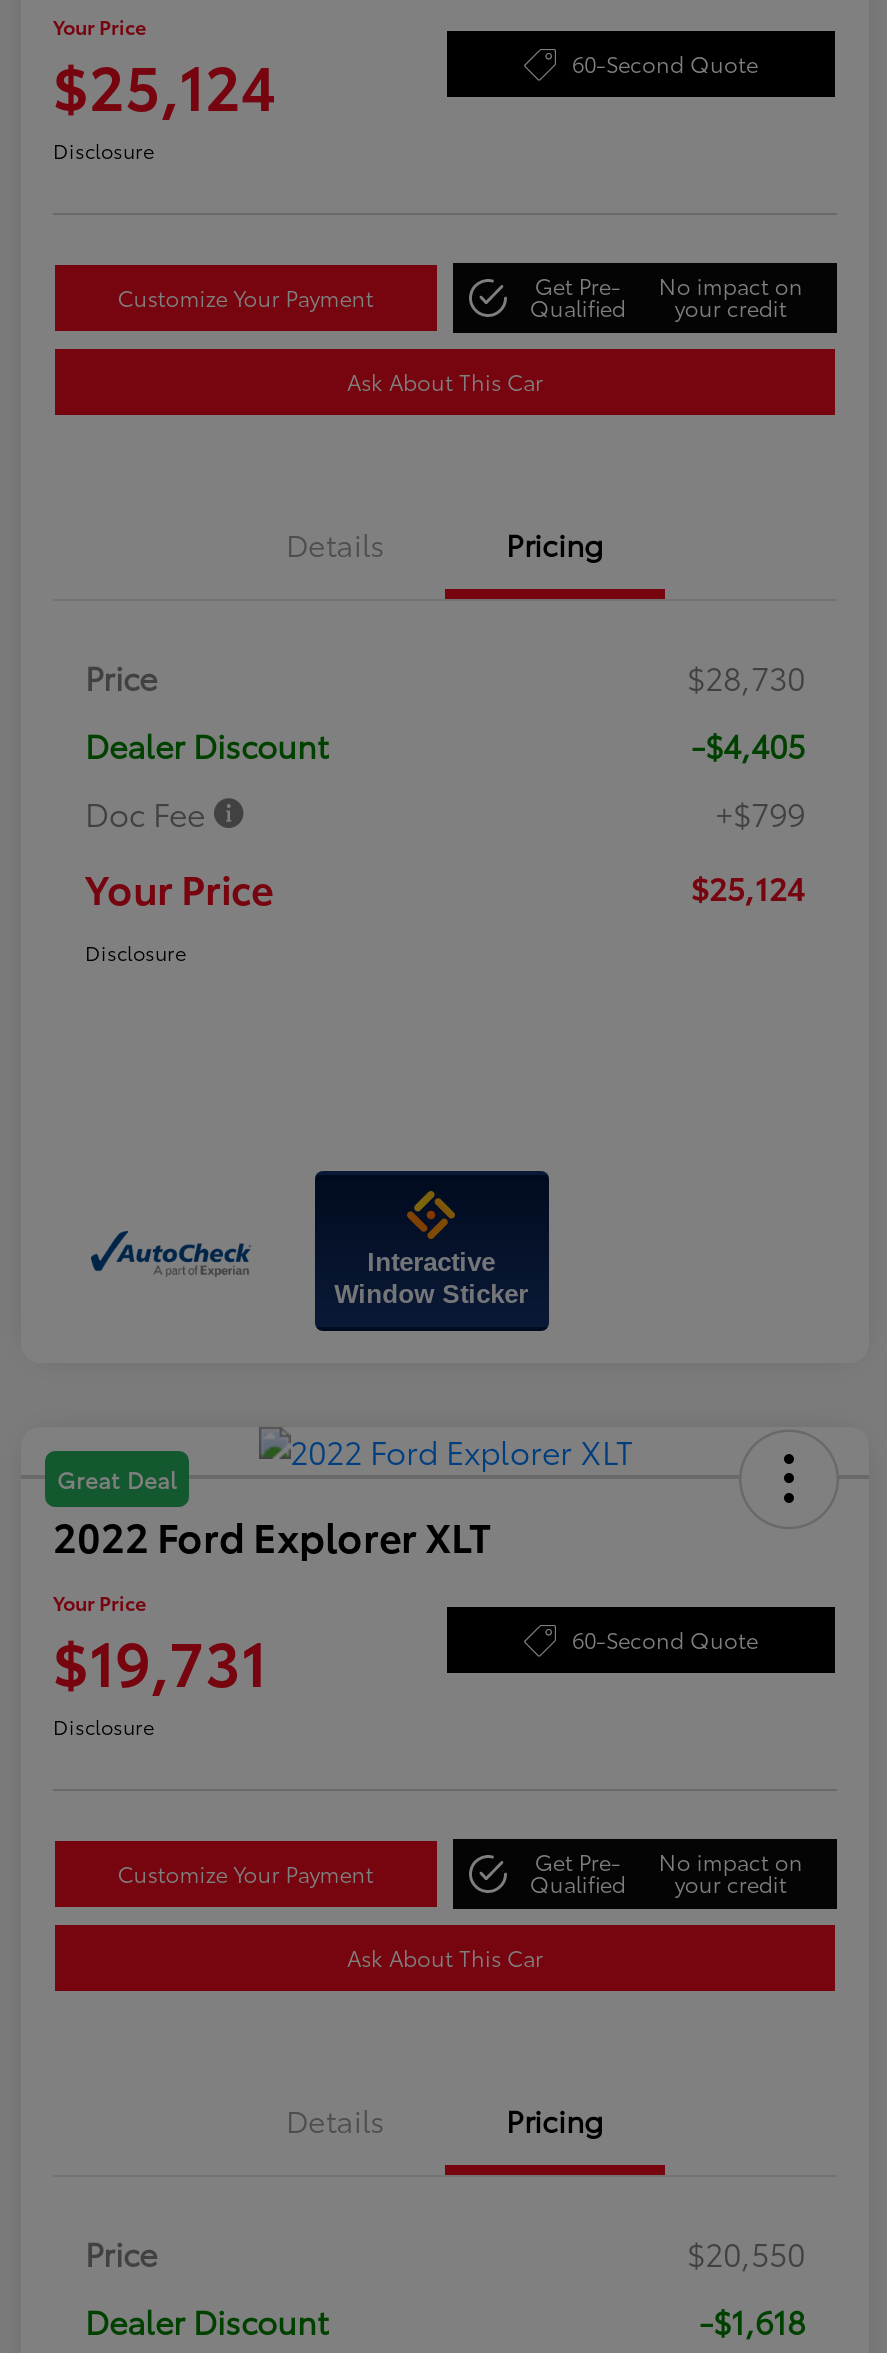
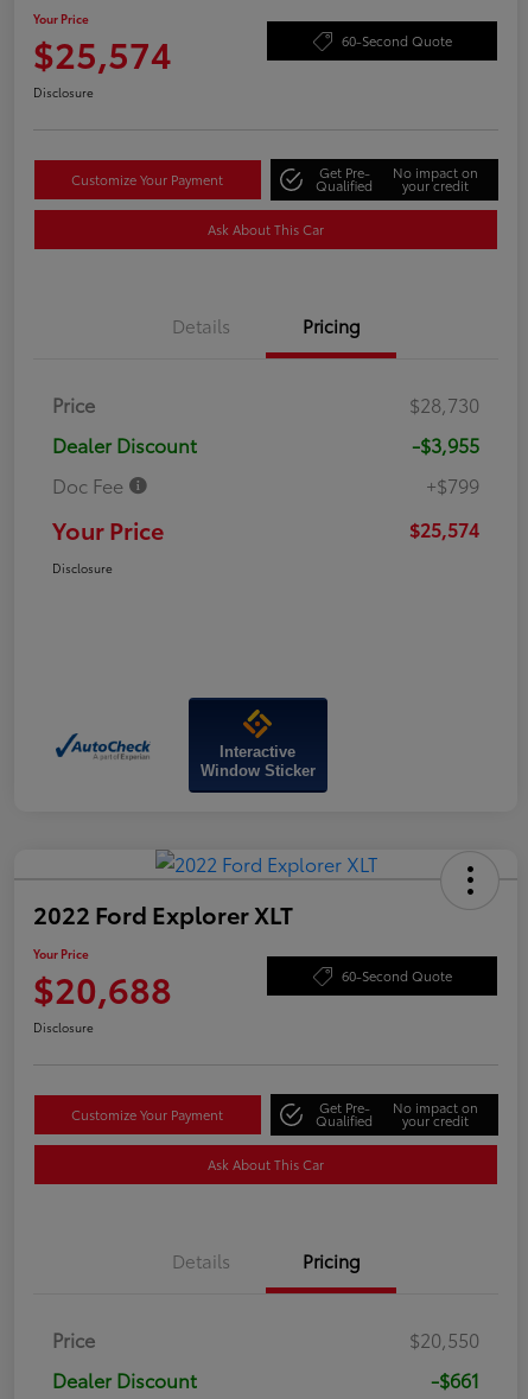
[53,41,277,127] $25,124 -> [33,27,172,78] $25,574
[691,721,805,767] -$4,405 -> [412,430,479,458] -$3,955
[691,863,805,909] $25,124 -> [409,515,479,542] $25,574
[57,1463,177,1495] Great Deal -> none
[53,1617,267,1703] $19,731 -> [33,962,172,1013] $20,688
[699,2297,805,2343] -$1,618 -> [431,1366,479,1393] -$661

